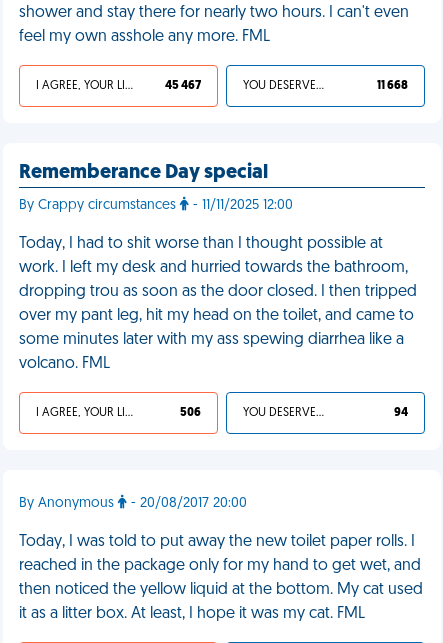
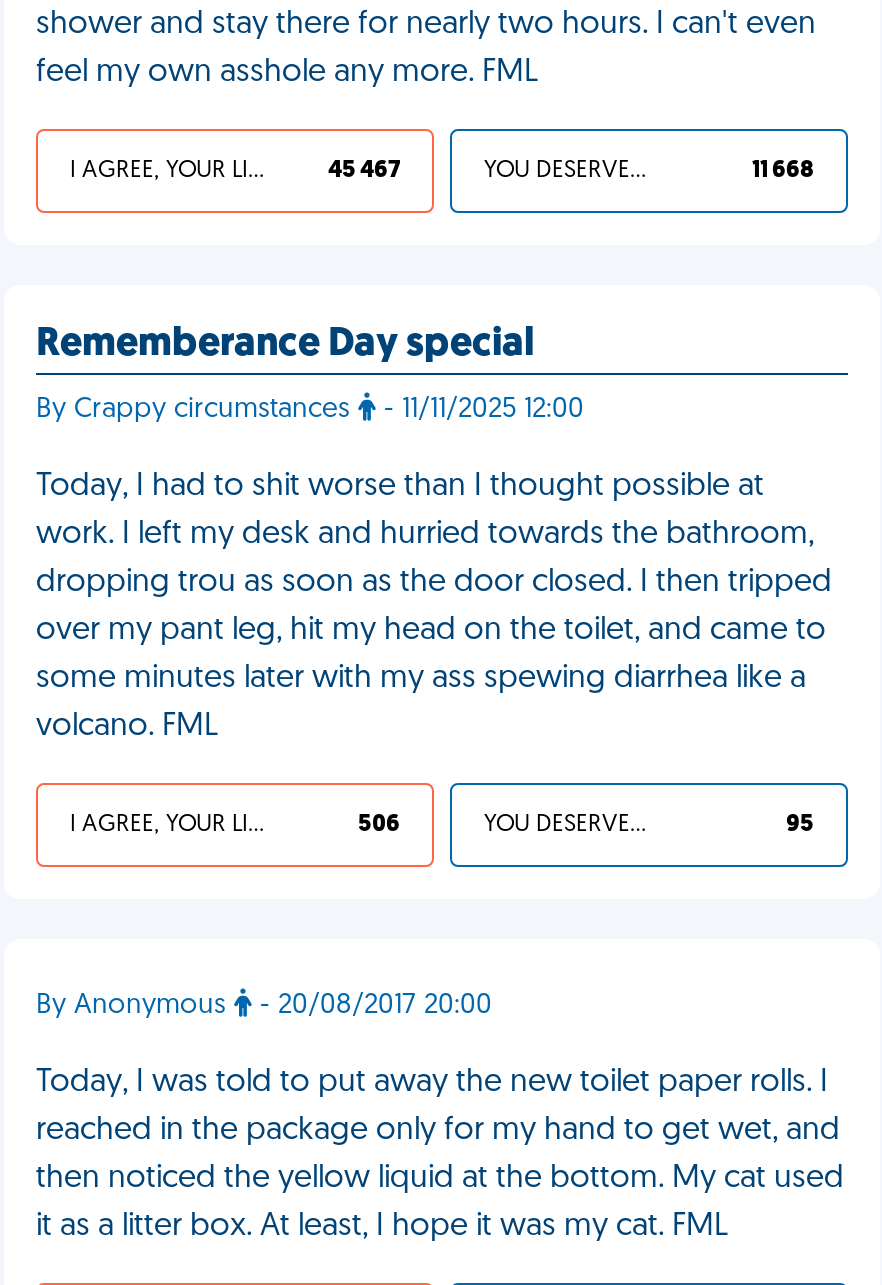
[394,407,408,419] 94 -> [786,813,814,837] 95

